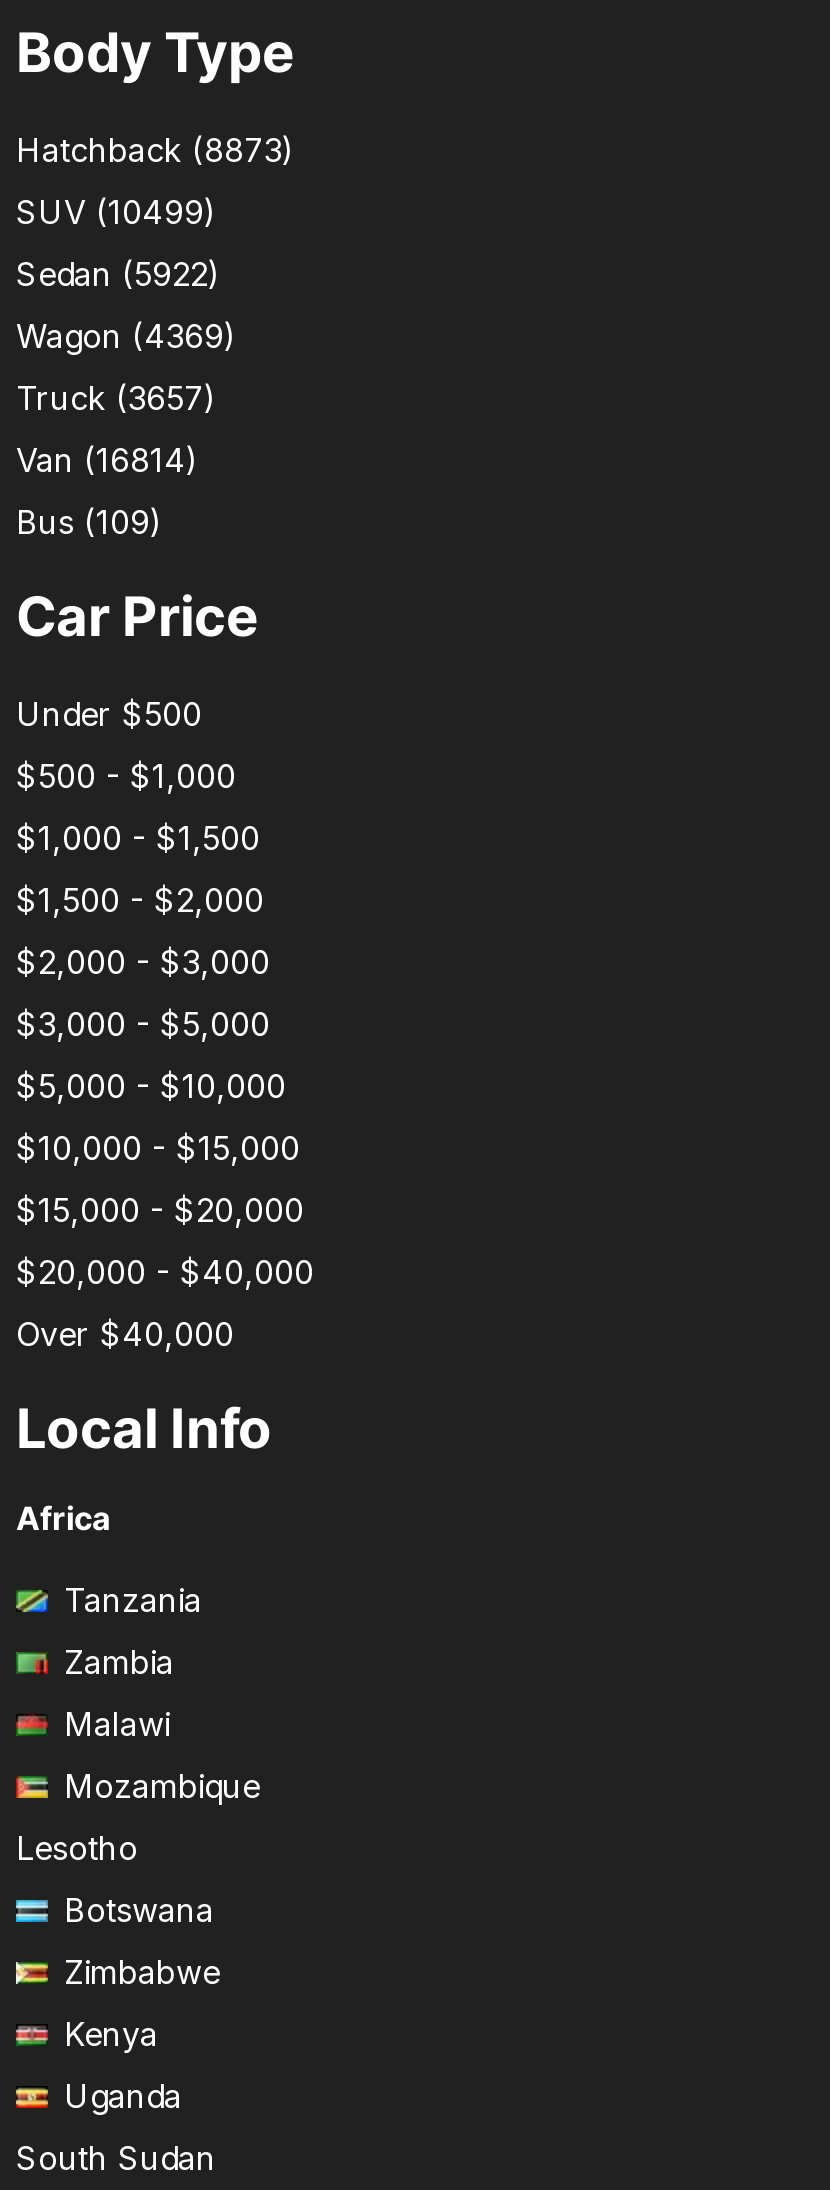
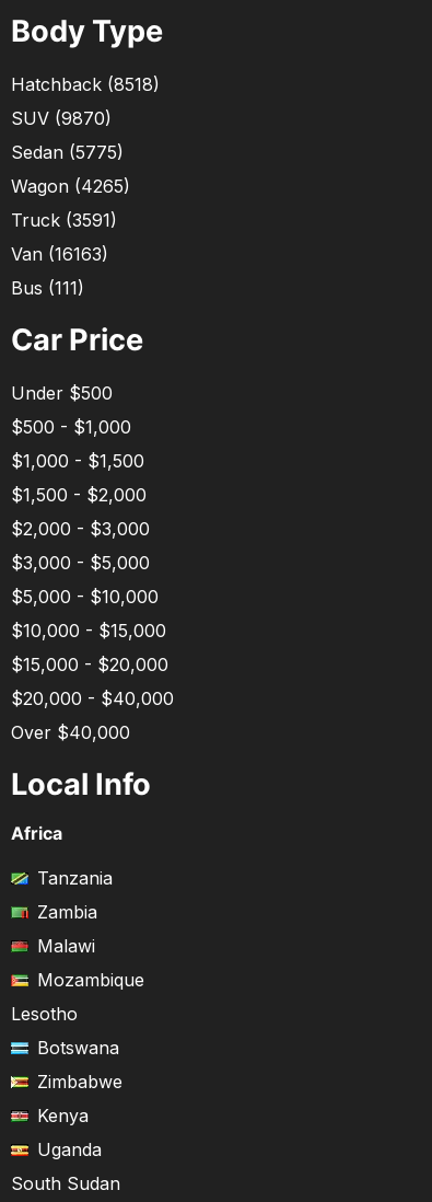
[16,130,294,170] Hatchback (8873) -> [11,74,160,95] Hatchback (8518)
[16,192,216,232] SUV (10499) -> [11,108,112,129] SUV (9870)
[16,254,220,294] Sedan (5922) -> [11,141,124,163] Sedan (5775)
[16,316,236,356] Wagon (4369) -> [11,175,130,197] Wagon (4265)
[16,378,216,418] Truck (3657) -> [11,209,117,231] Truck (3591)
[16,440,198,480] Van (16814) -> [11,243,108,265] Van (16163)
[16,502,162,542] Bus (109) -> [11,277,84,299] Bus (111)

